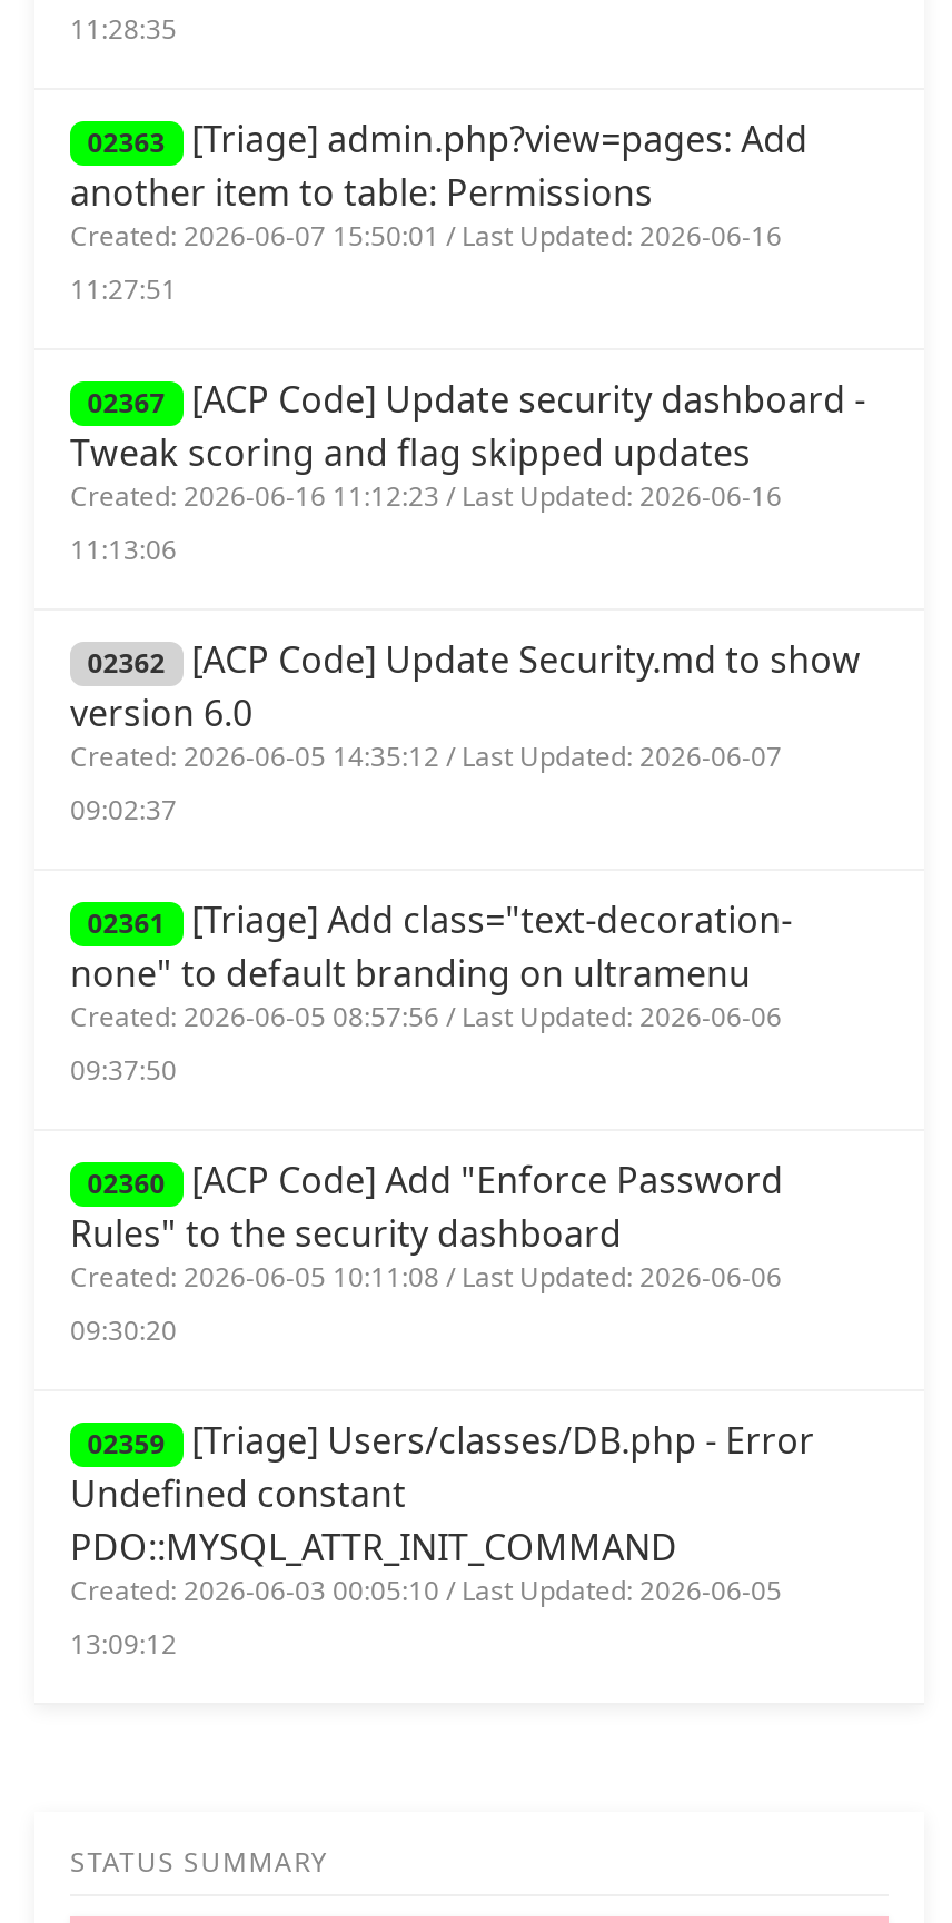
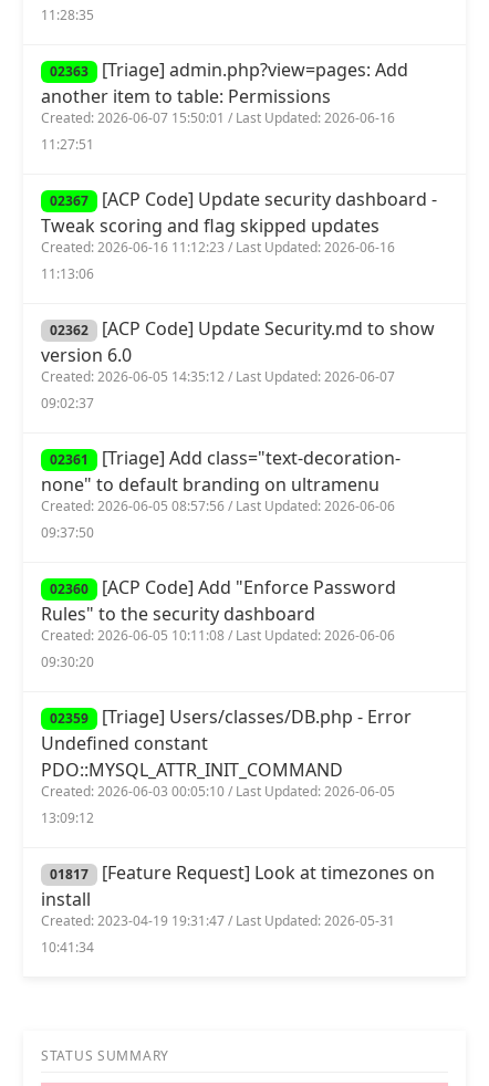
none -> [41,861,434,957] 01817 [Feature Request] Look at timezones on | install | Created: 2023-04-19 19:31:47 / Last Updated: 2026-05-31 | 10:41:34

